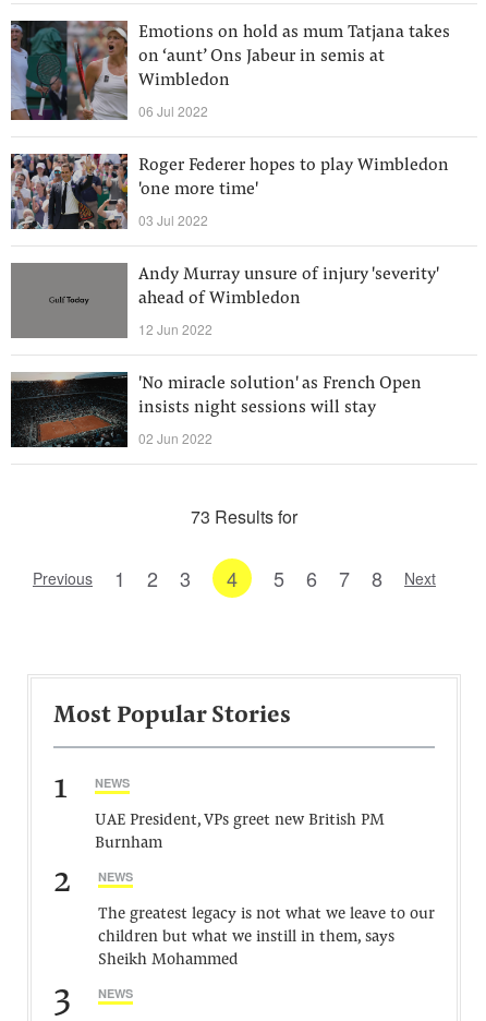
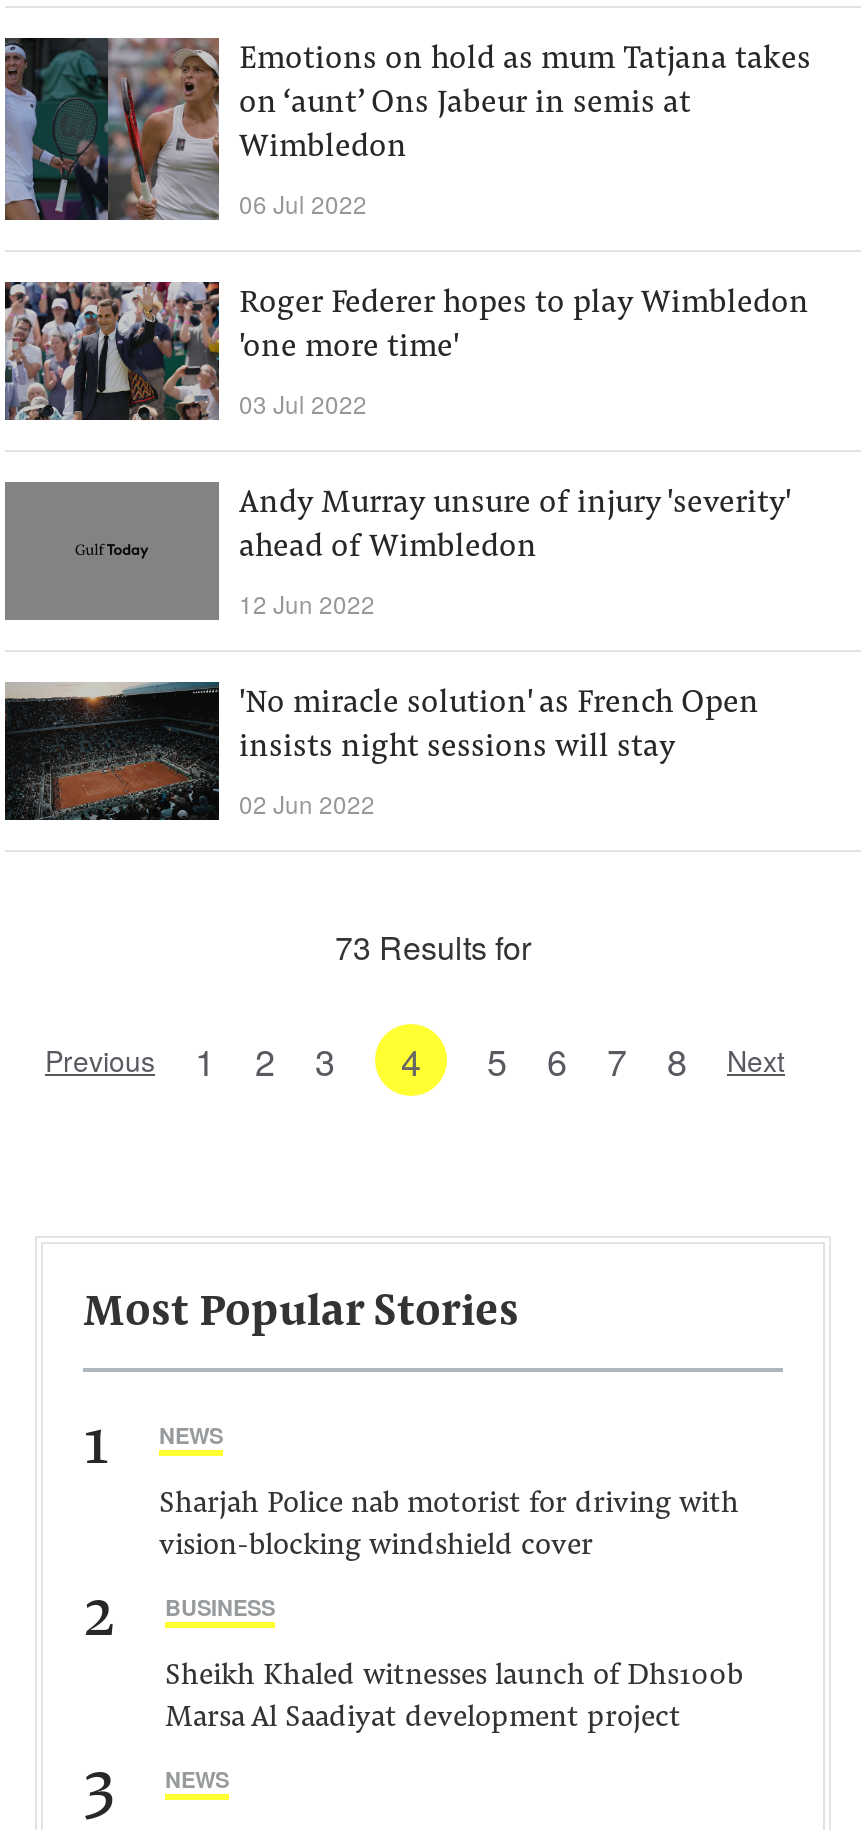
[95,813,385,852] UAE President, VPs greet new British PM | Burnham -> [159,1490,739,1562] Sharjah Police nab motorist for driving with | vision-blocking windshield cover
[98,868,133,885] NEWS -> [165,1592,275,1622] BUSINESS
[98,906,435,969] The greatest legacy is not what we leave to our | children but what we instill in them, says | Sheikh Mohammed -> [165,1662,743,1734] Sheikh Khaled witnesses launch of Dhs100b | Marsa Al Saadiyat development project

